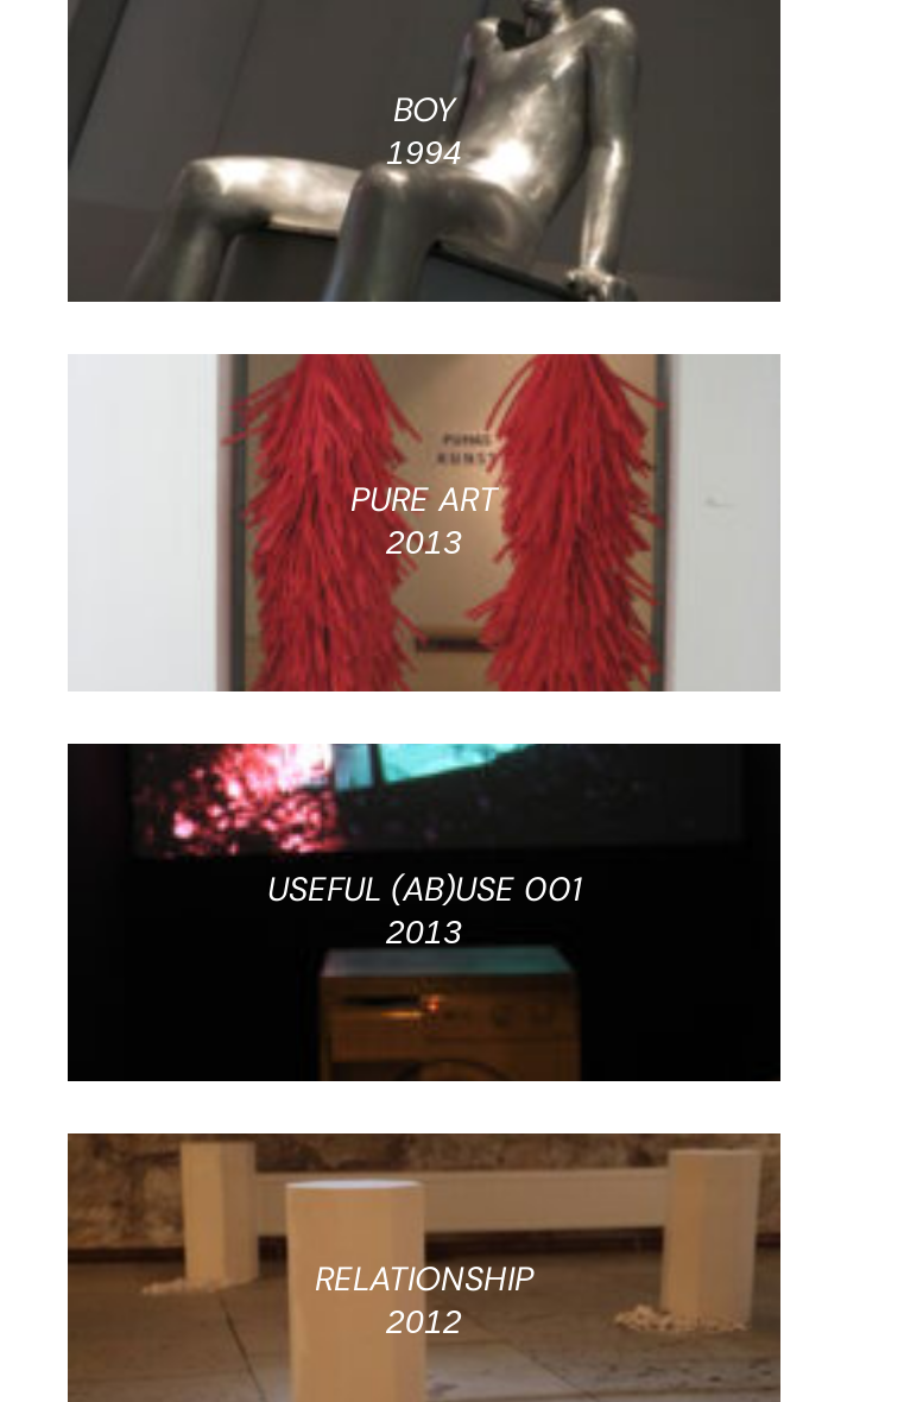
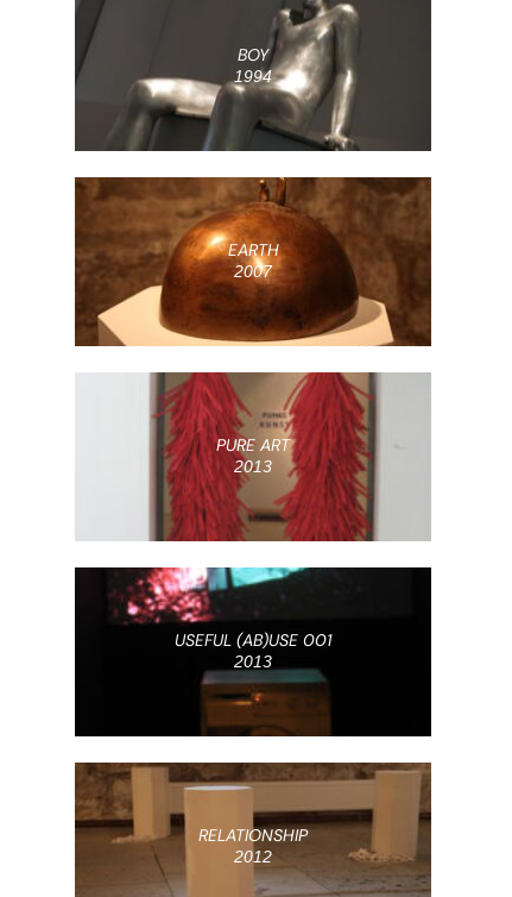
none -> [75,176,431,346] [image] | EARTH | 2007

